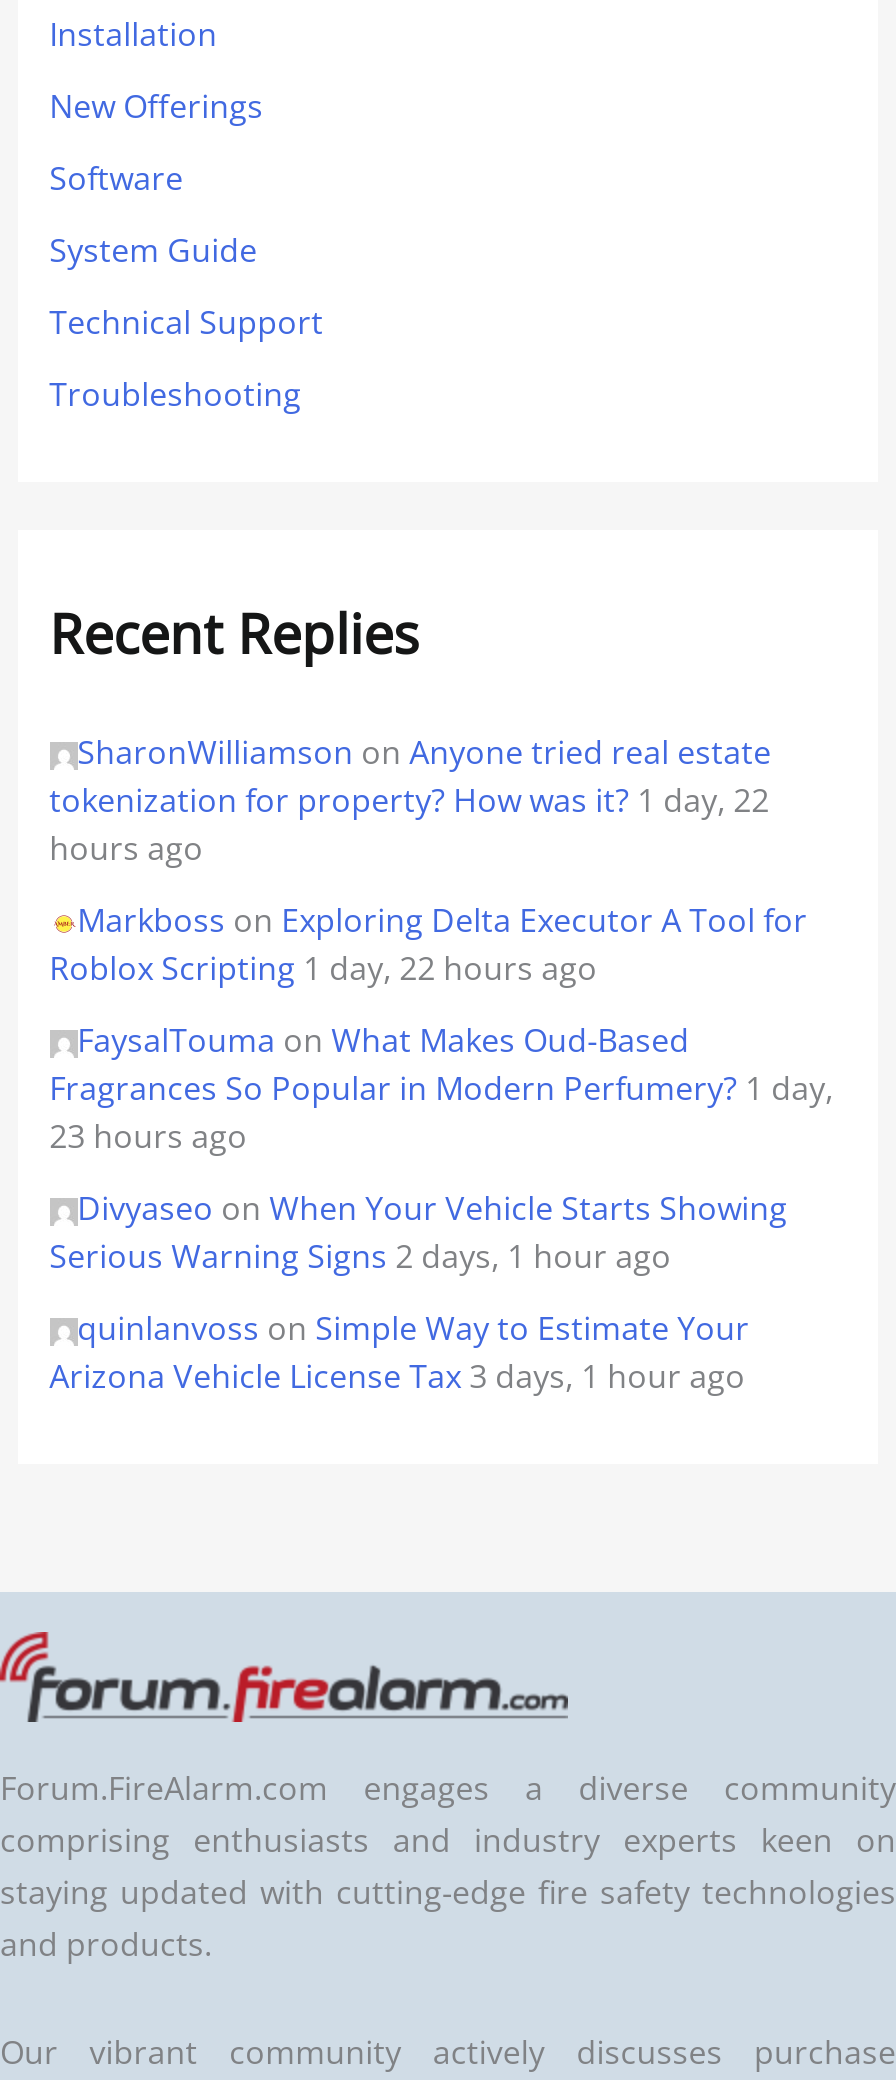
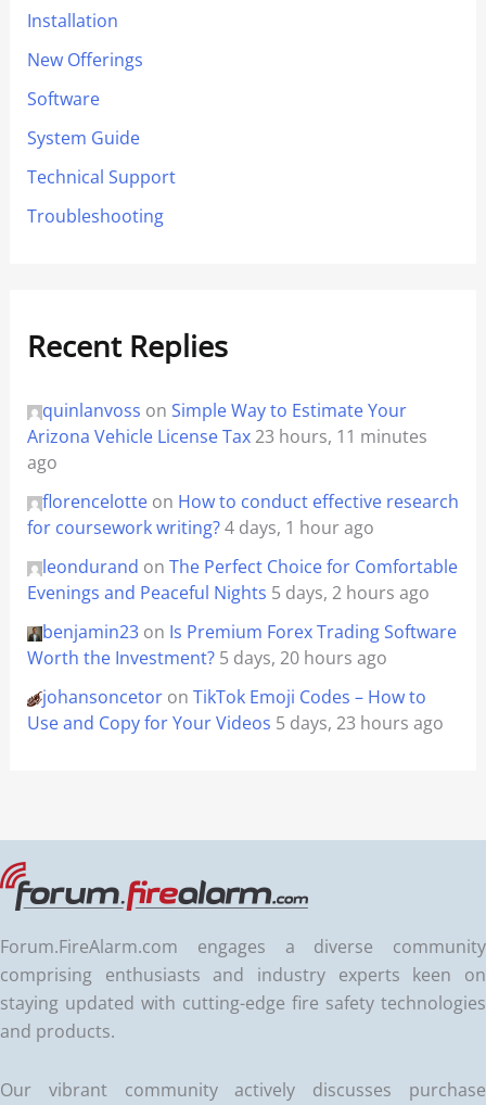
[49,730,833,1278] SharonWilliamson on Anyone tried real estate | tokenization for property? How was it? 1 day, 22 | hours ago | Markboss on Exploring Delta Executor A Tool for | Roblox Scripting 1 day, 22 hours ago | FaysalTouma on What Makes Oud-Based | Fragrances So Popular in Modern Perfumery? 1 day, | 23 hours ago | Divyaseo on When Your Vehicle Starts Showing | Serious Warning Signs 2 days, 1 hour ago -> none
moved [77,1306,749,1350] -> [42,398,406,422]: quinlanvoss on Simple Way to Estimate Your
[49,1354,745,1398] Arizona Vehicle License Tax 3 days, 1 hour ago -> [27,424,458,735] Arizona Vehicle License Tax 23 hours, 11 minutes | ago | florencelotte on How to conduct effective research | for coursework writing? 4 days, 1 hour ago | leondurand on The Perfect Choice for Comfortable | Evenings and Peaceful Nights 5 days, 2 hours ago | benjamin23 on Is Premium Forex Trading Software | Worth the Investment? 5 days, 20 hours ago | johansoncetor on TikTok Emoji Codes – How to | Use and Copy for Your Videos 5 days, 23 hours ago

